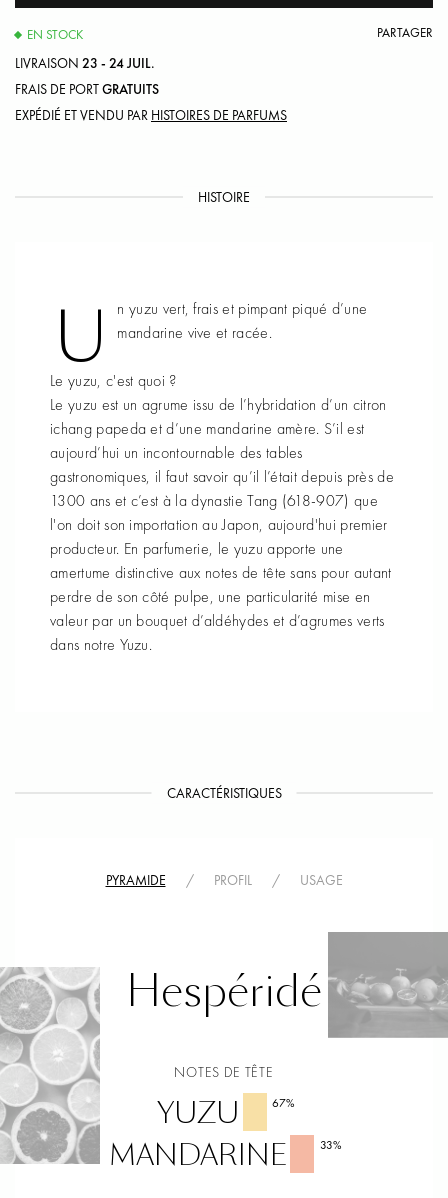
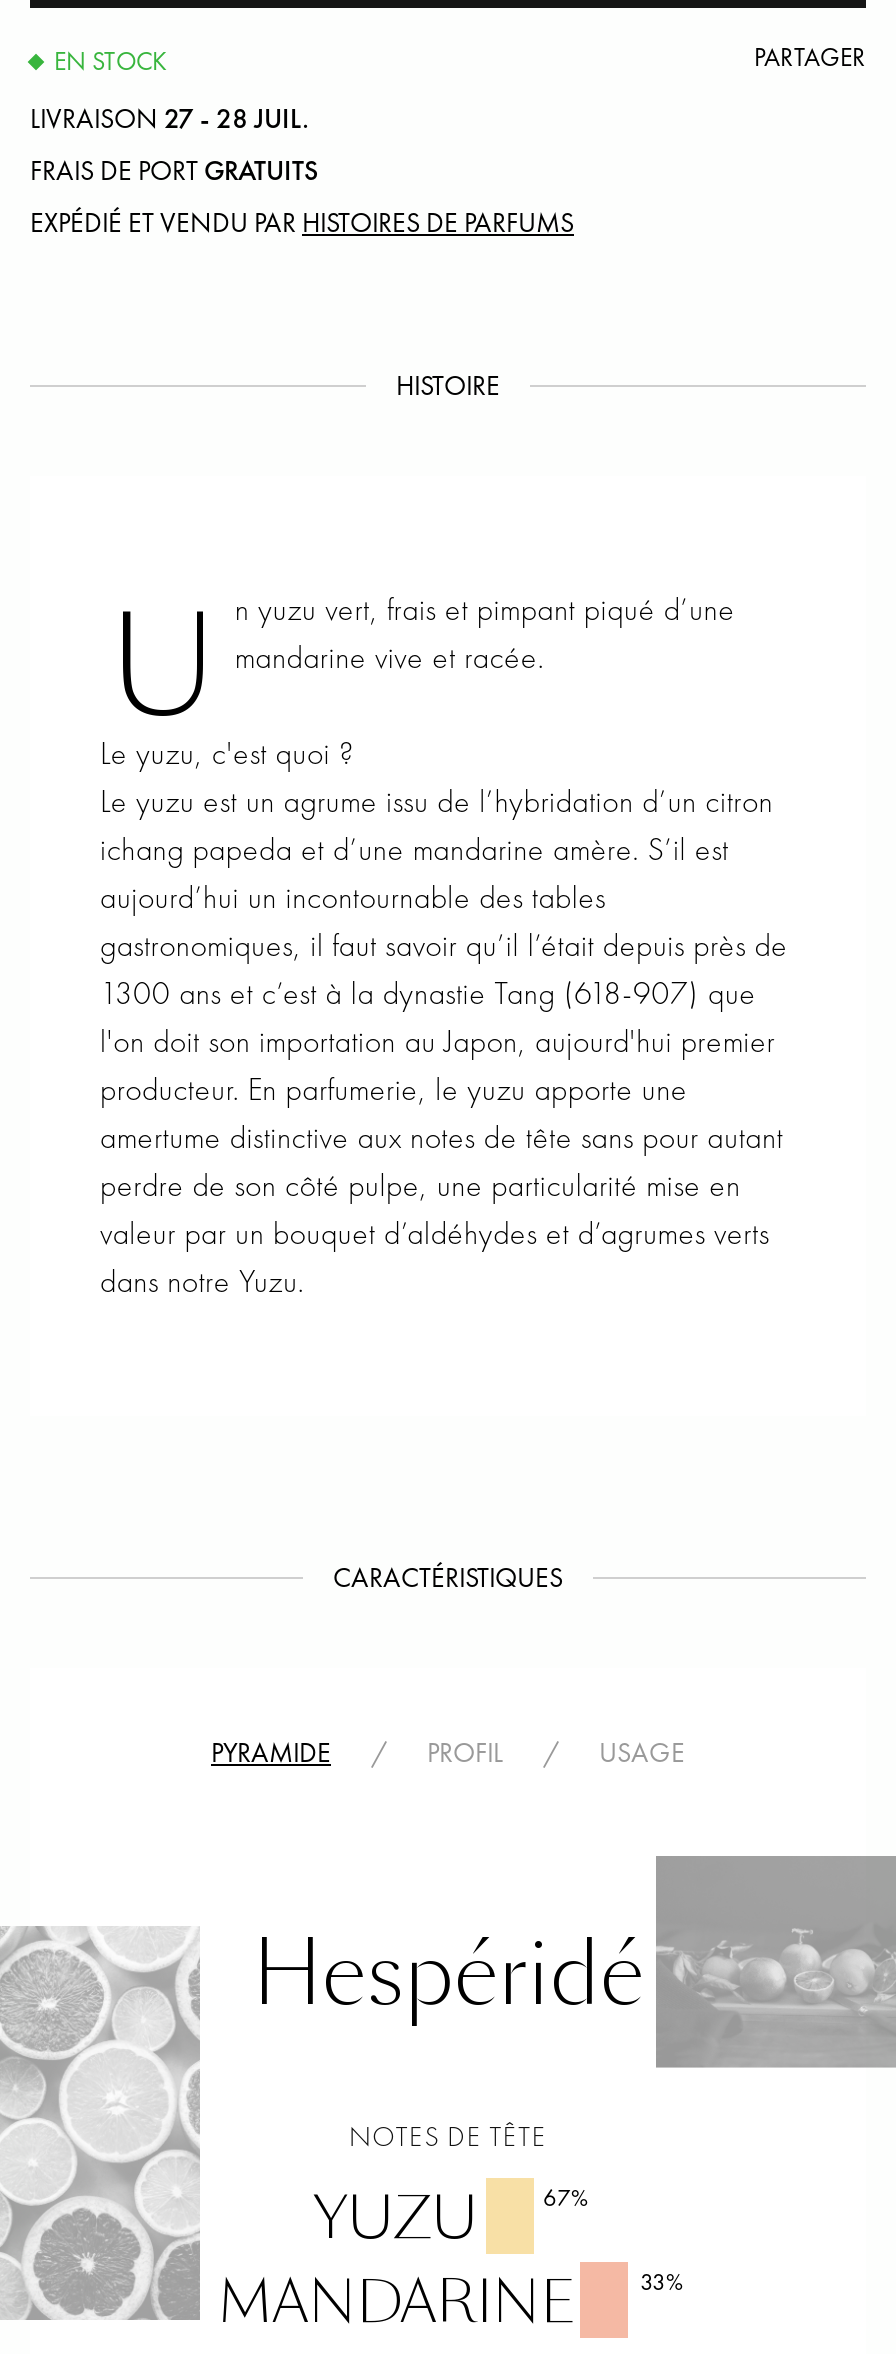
[15,54,155,72] LIVRAISON 23 - 24 JUIL. -> [30,101,310,137] LIVRAISON 27 - 28 JUIL.

